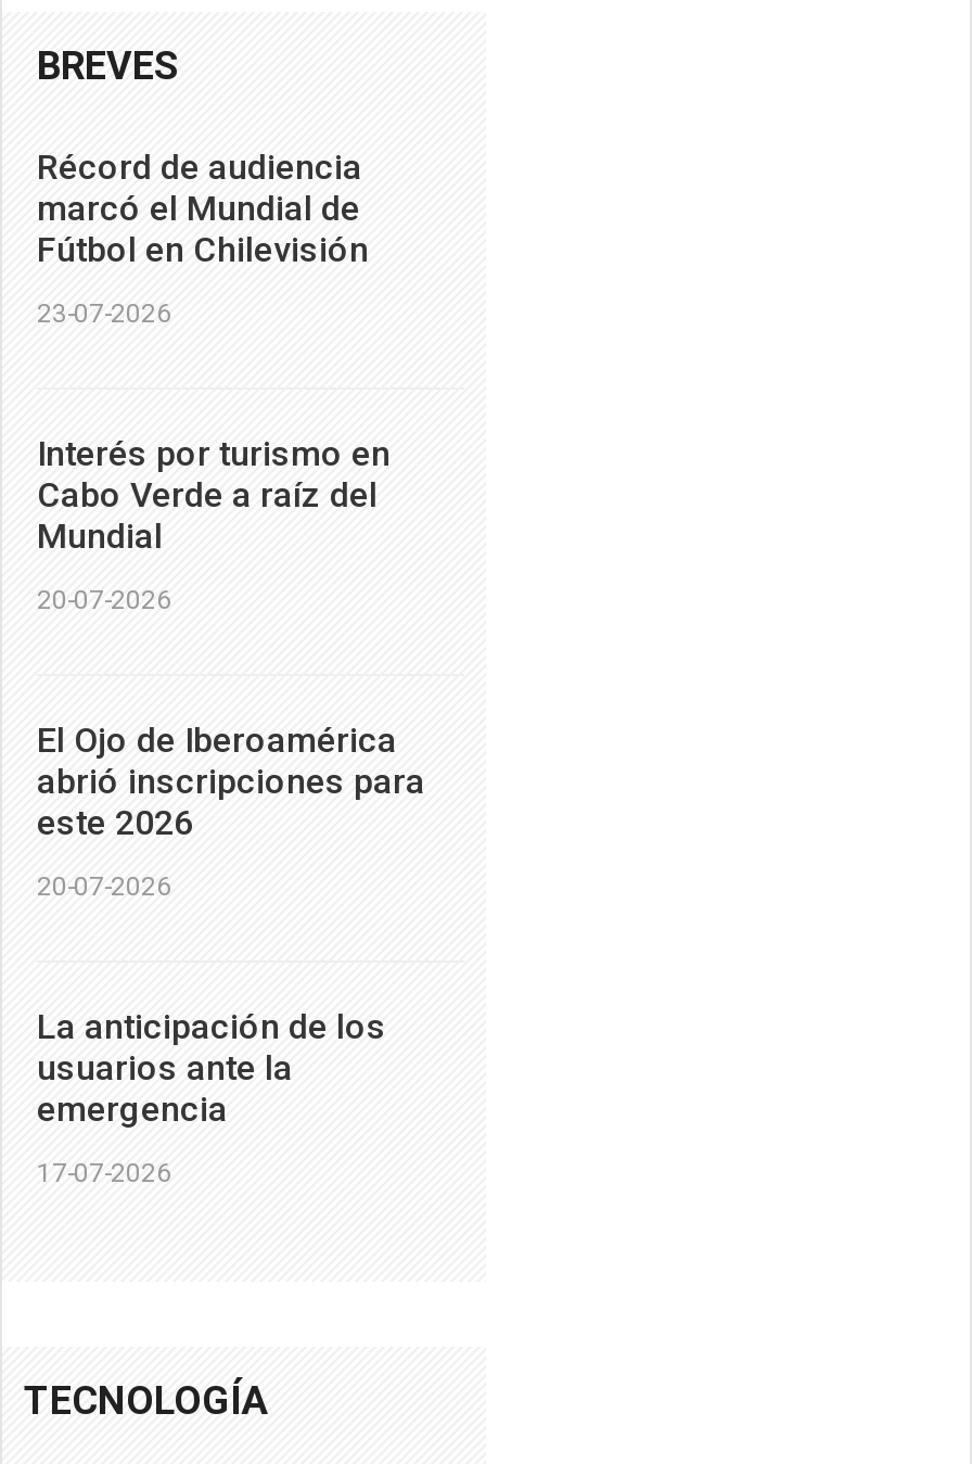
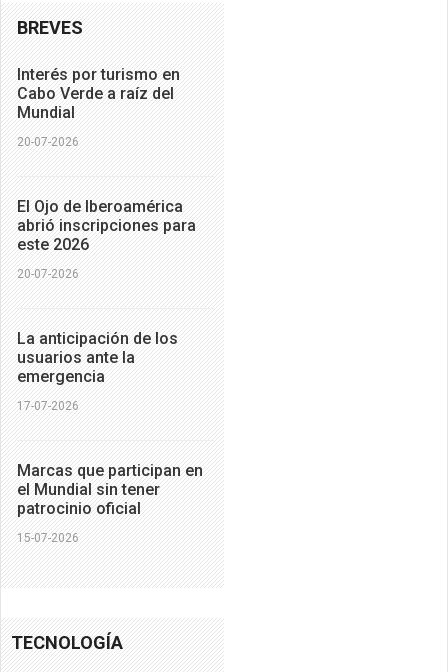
[37,147,369,329] Récord de audiencia | marcó el Mundial de | Fútbol en Chilevisión | 23-07-2026 -> none
moved [37,433,425,1189] -> [17,65,196,413]: Interés por turismo en | Cabo Verde a raíz del | Mundial | ... | emergencia | 17-07-2026
none -> [17,461,203,545] Marcas que participan en | el Mundial sin tener | patrocinio oficial | 15-07-2026

